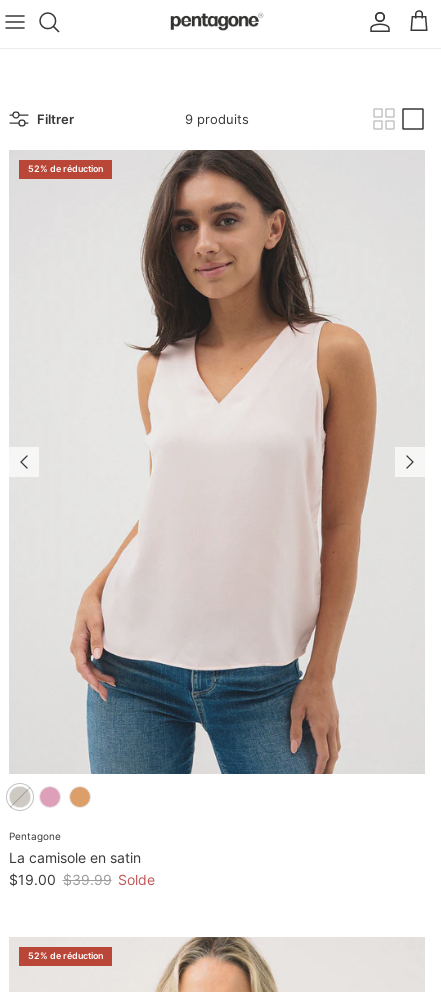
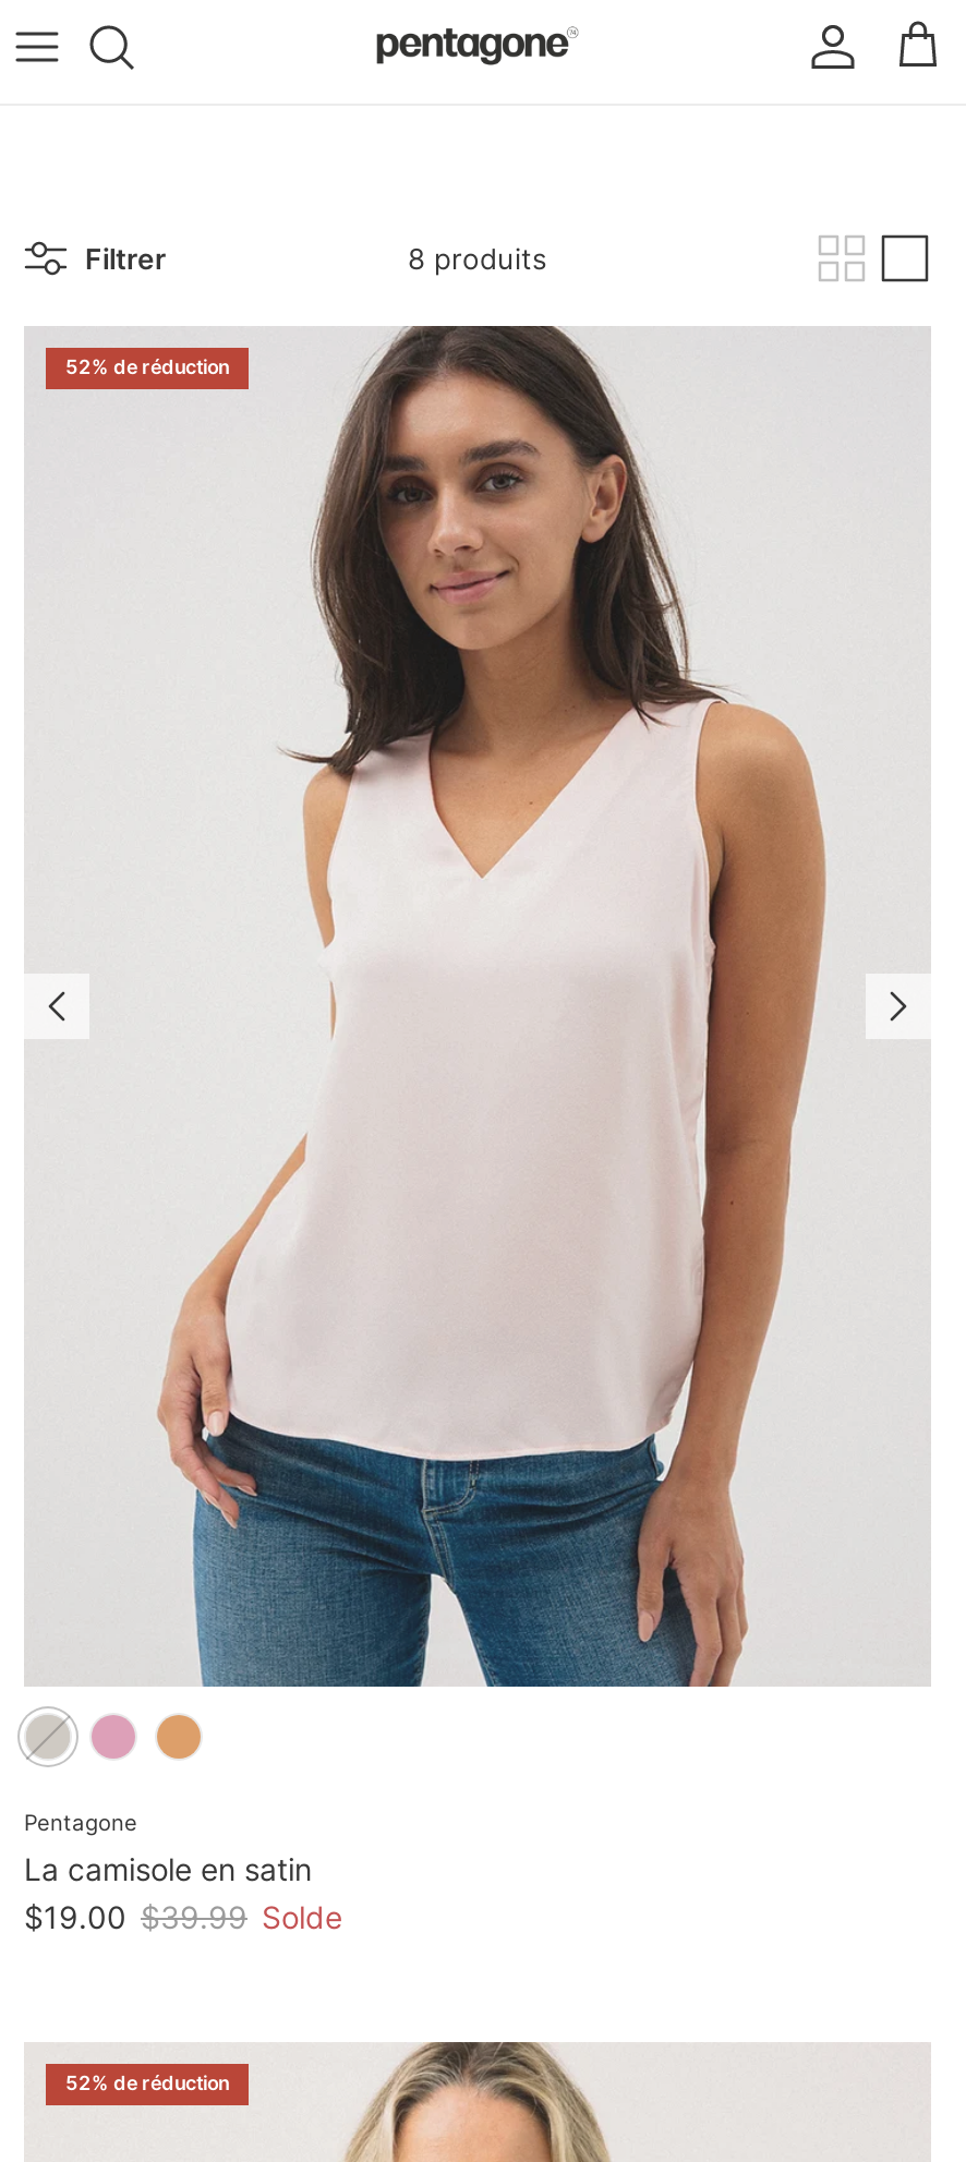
[185,111,249,127] 9 produits -> [408,242,547,277] 8 produits

